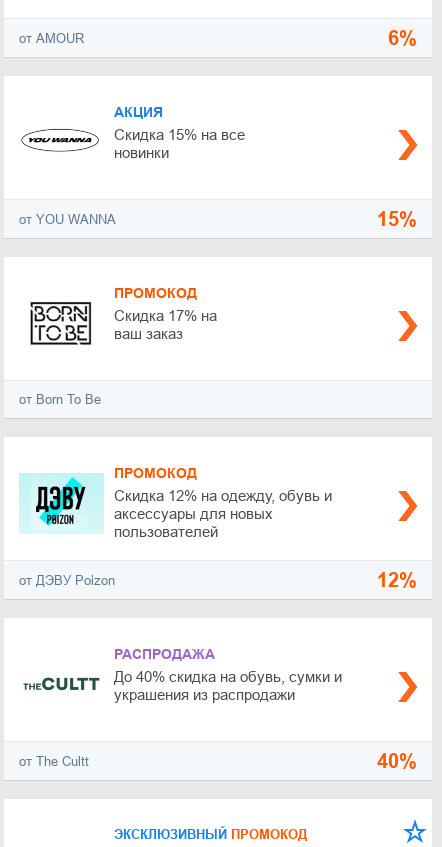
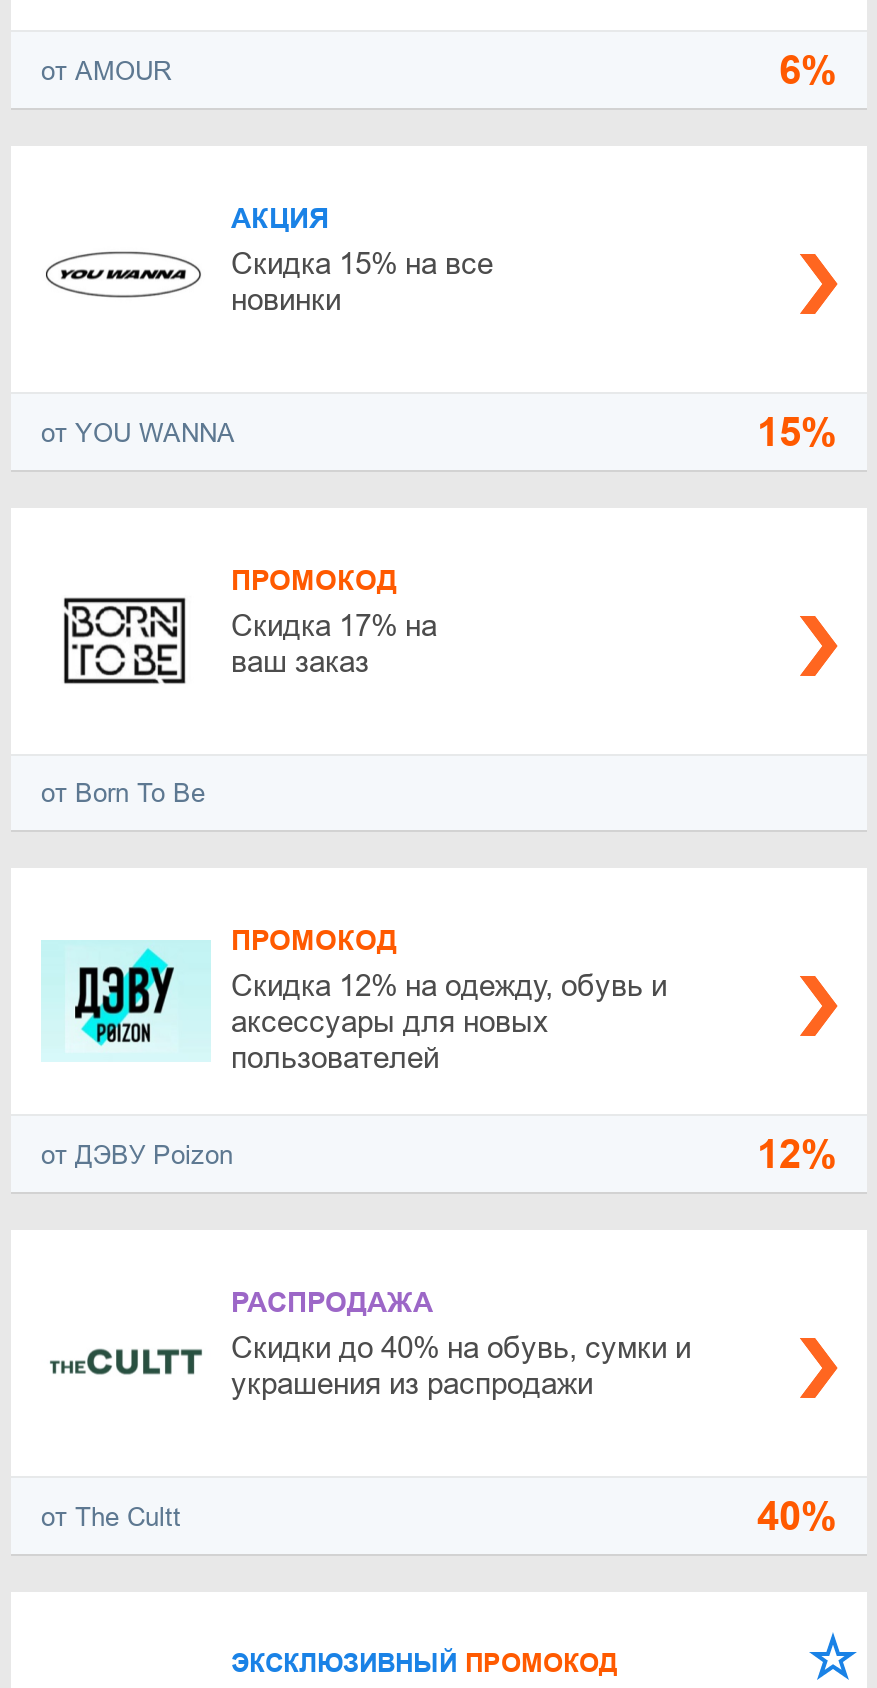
[114,668,342,685] До 40% скидка на обувь, сумки и -> [231,1330,691,1364] Скидки до 40% на обувь, сумки и

